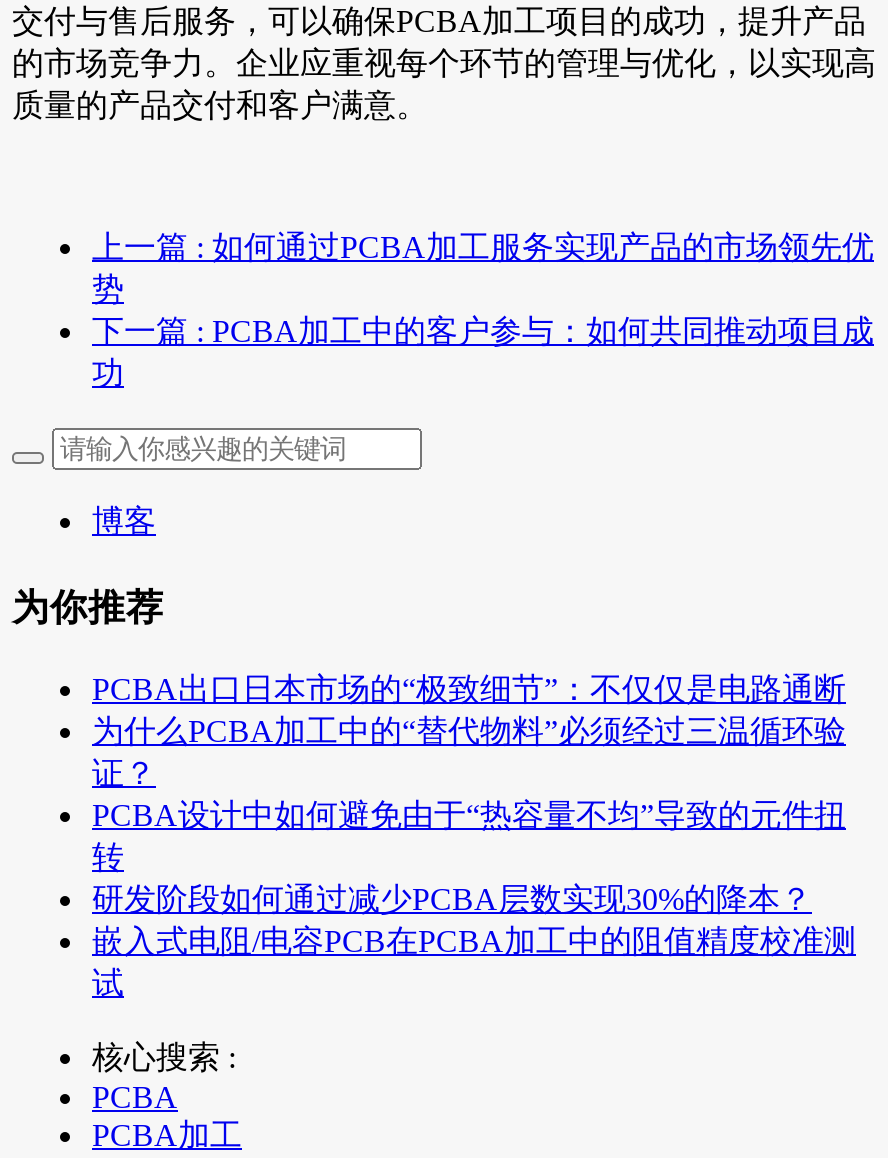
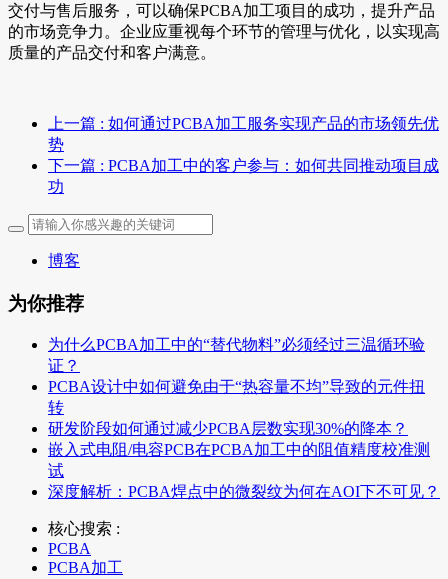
[92,672,846,706] PCBA出口日本市场的“极致细节”：不仅仅是电路通断 -> none
moved [92,714,856,1000] -> [48,336,430,479]: 为什么PCBA加工中的“替代物料”必须经过三温循环验 | 证？ | 转 | 研发阶段如何通过减少PCBA层数实现30%的降本？ | 嵌入式电阻/电容PCB在PCBA加工中的阻值精度校准测 | 试
none -> [48,483,440,500] 深度解析：PCBA焊点中的微裂纹为何在AOI下不可见？

